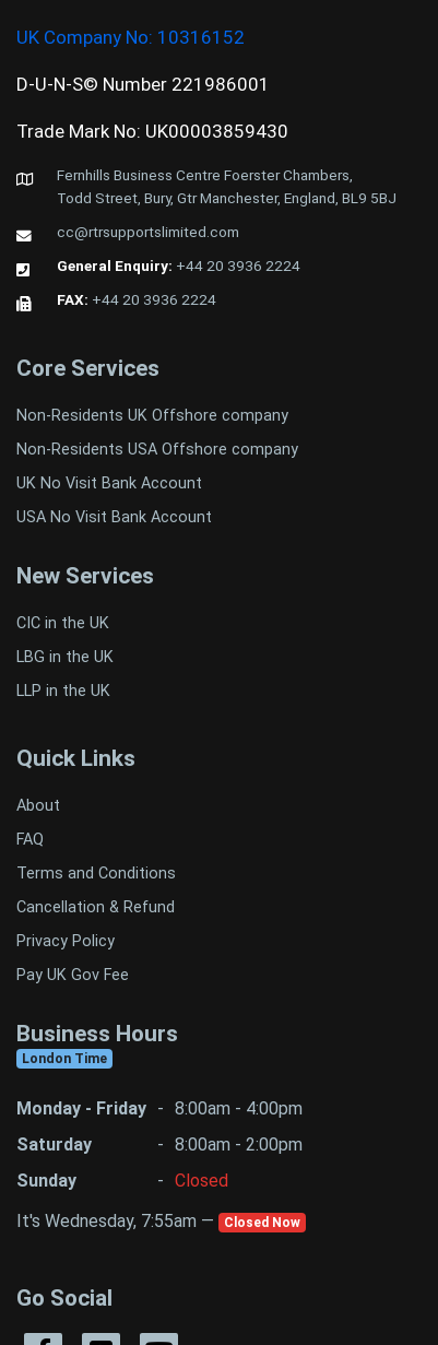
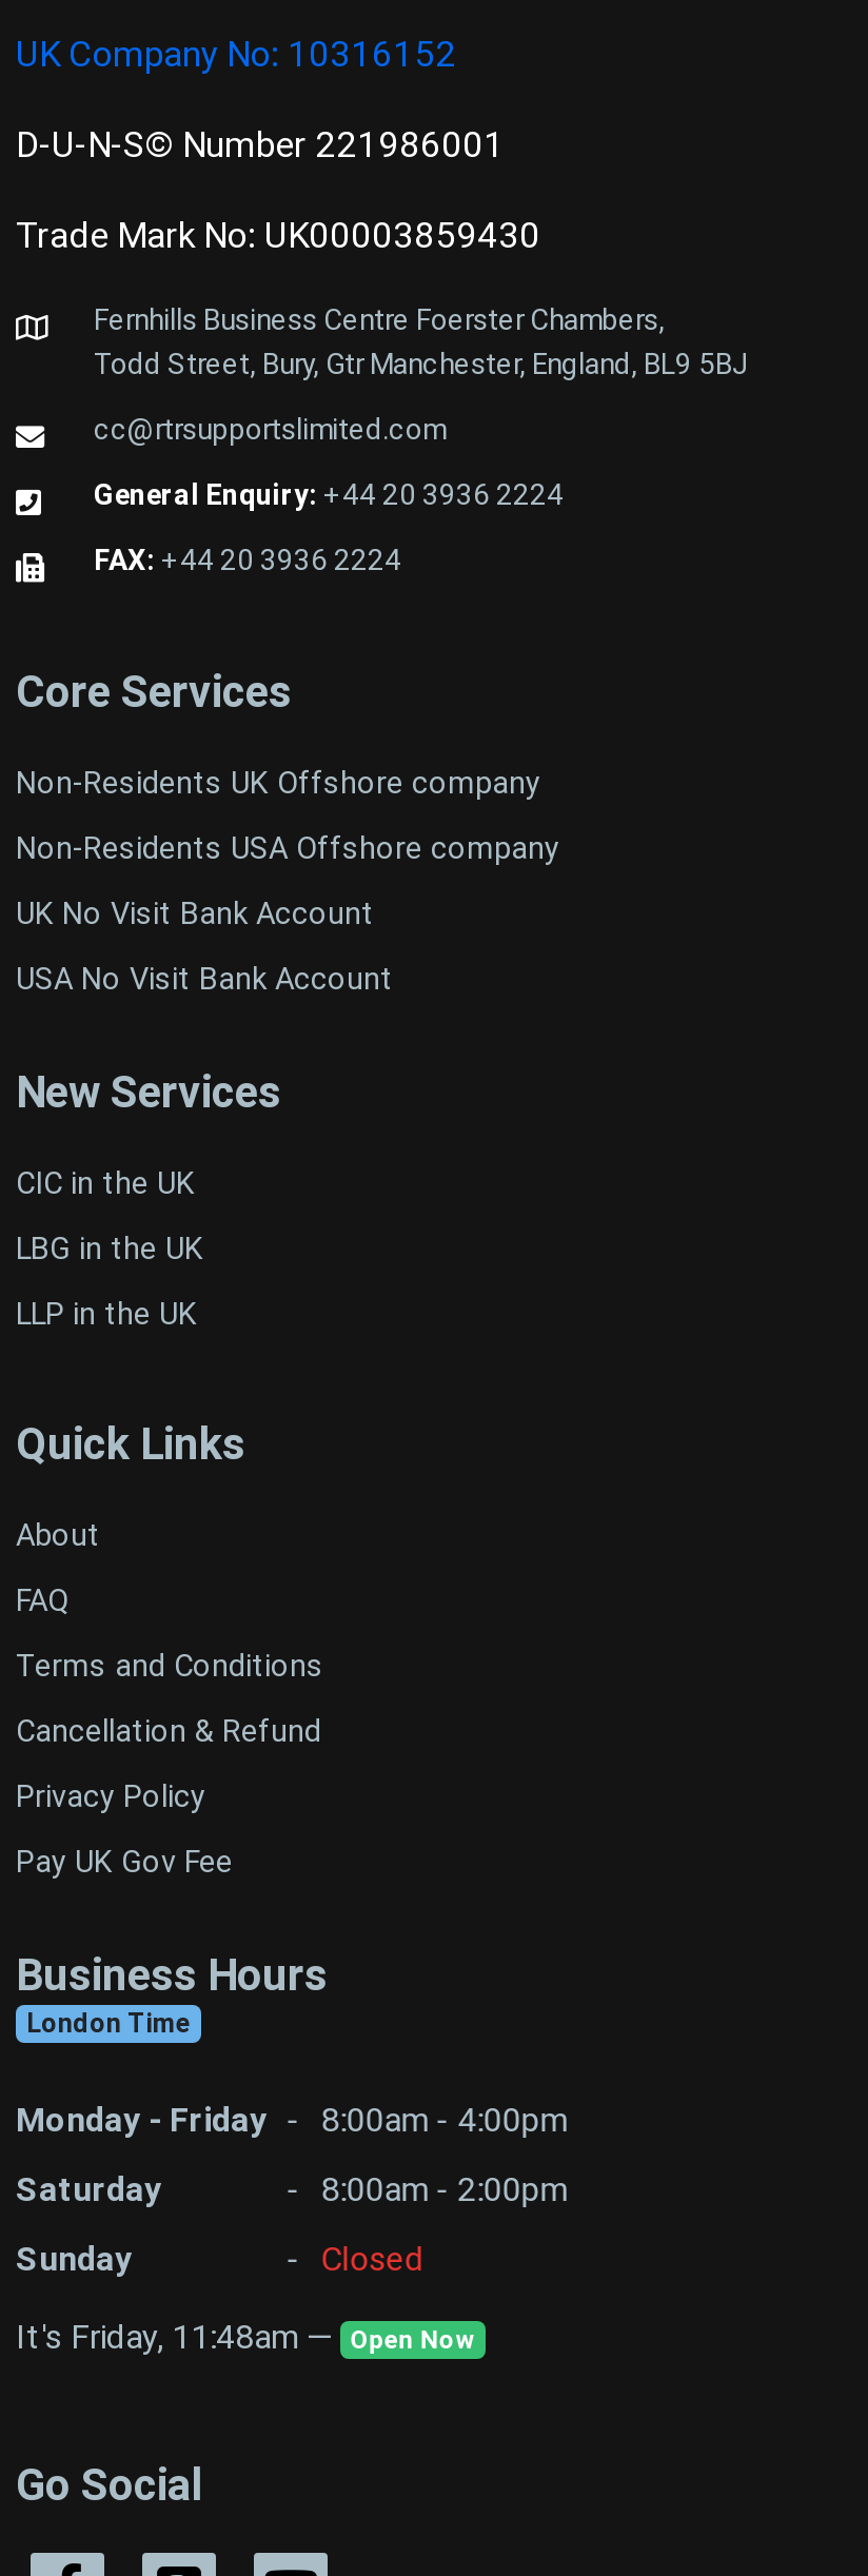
[16,1211,300,1231] It's Wednesday, 7:55am — Closed Now -> [16,2317,475,2357] It's Friday, 11:48am — Open Now

